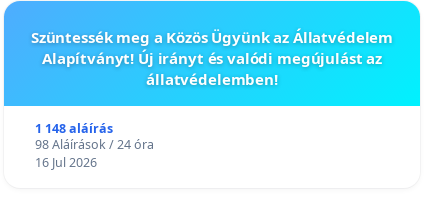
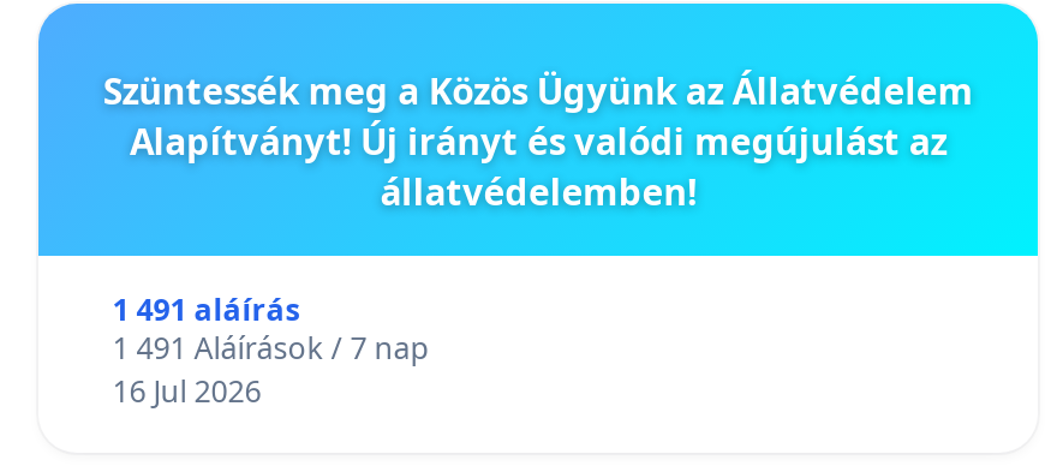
[35,120,113,137] 1 148 aláírás -> [112,289,300,330] 1 491 aláírás
[35,136,154,153] 98 Aláírások / 24 óra -> [112,327,430,368] 1 491 Aláírások / 7 nap

